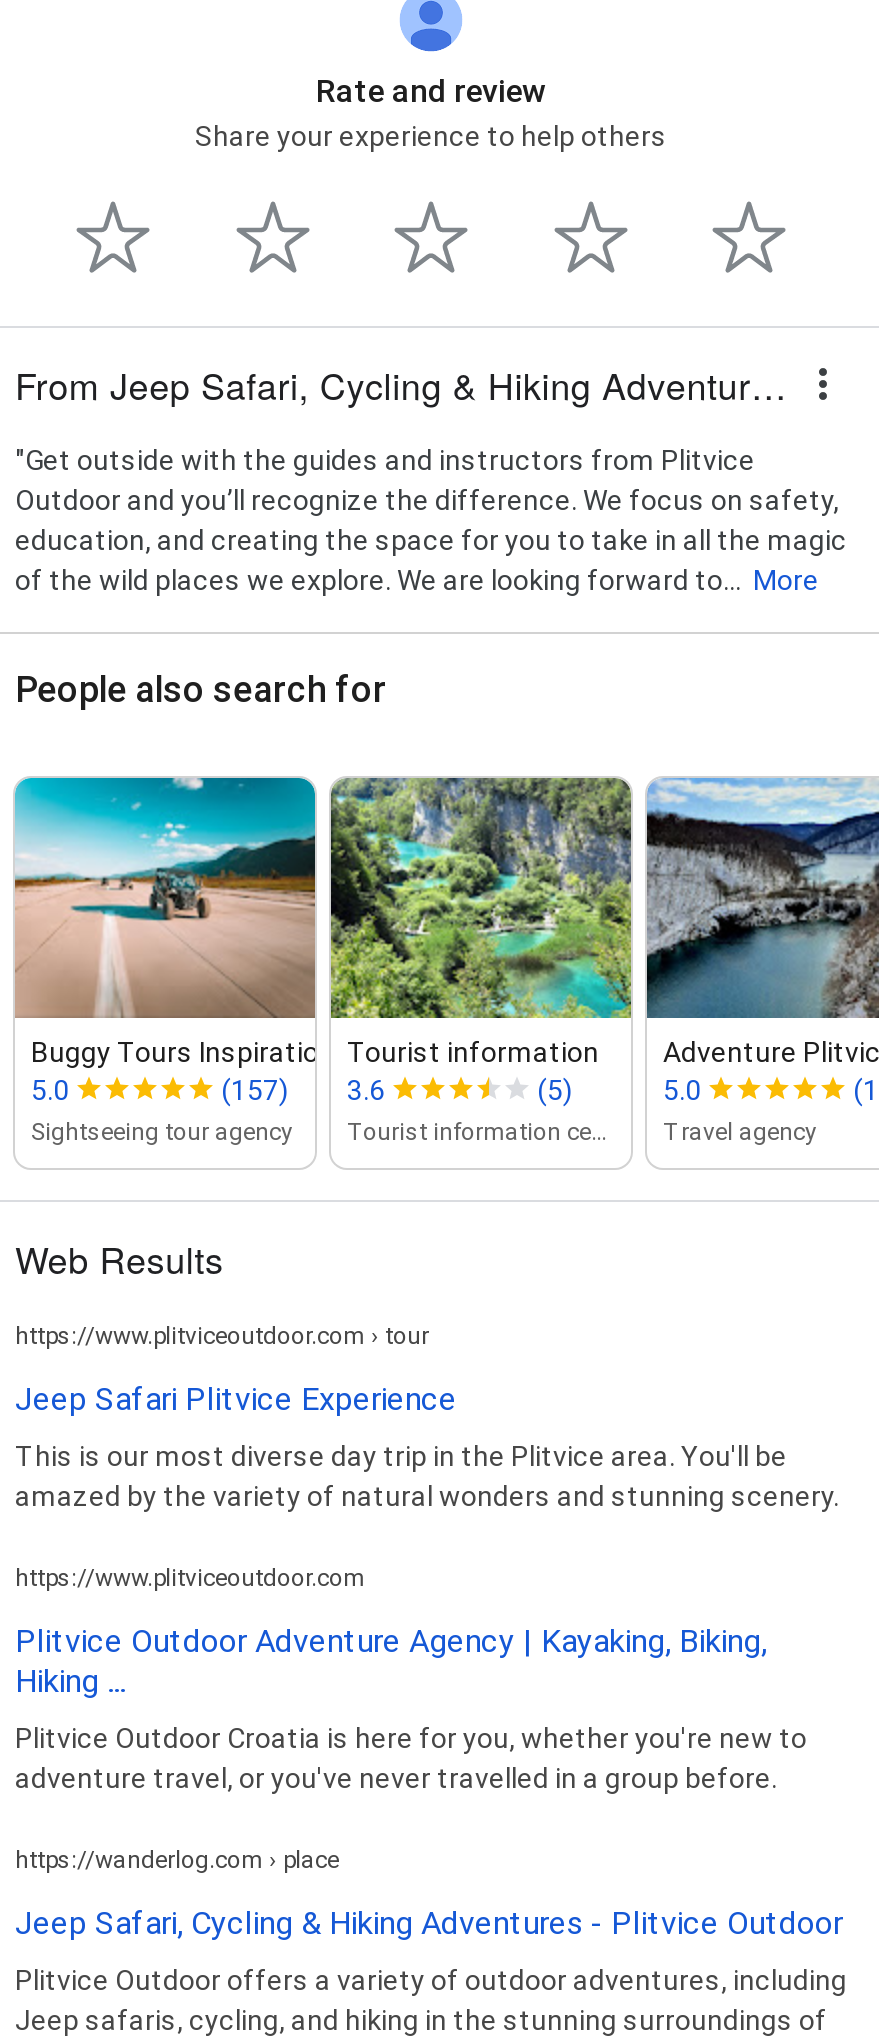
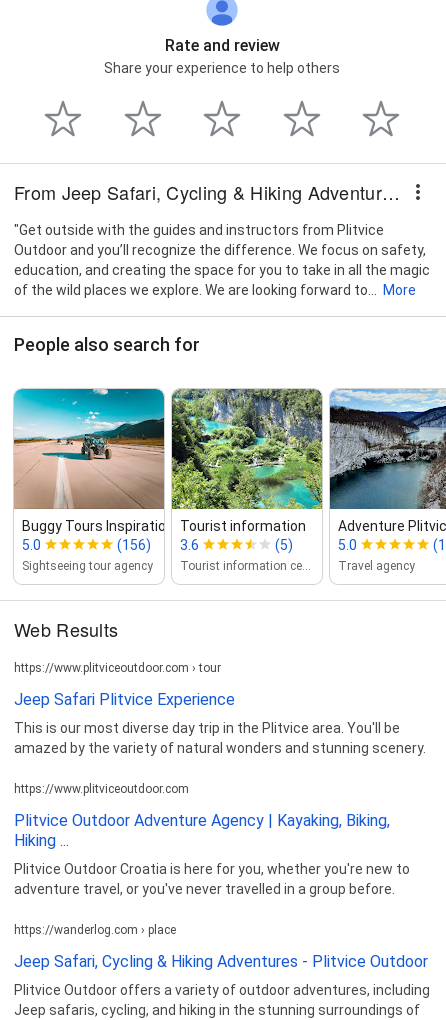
[221,1073,385,1105] (157) 3.6 -> [117,537,199,553] (156) 3.6

